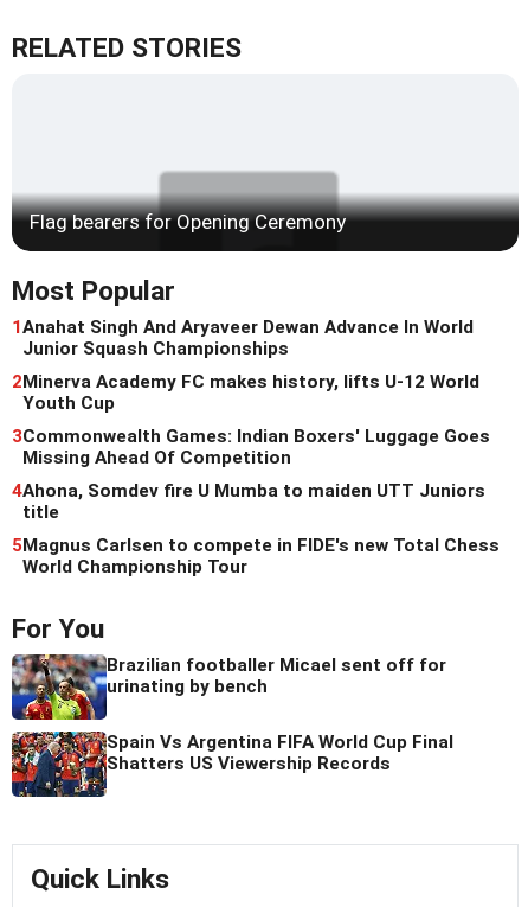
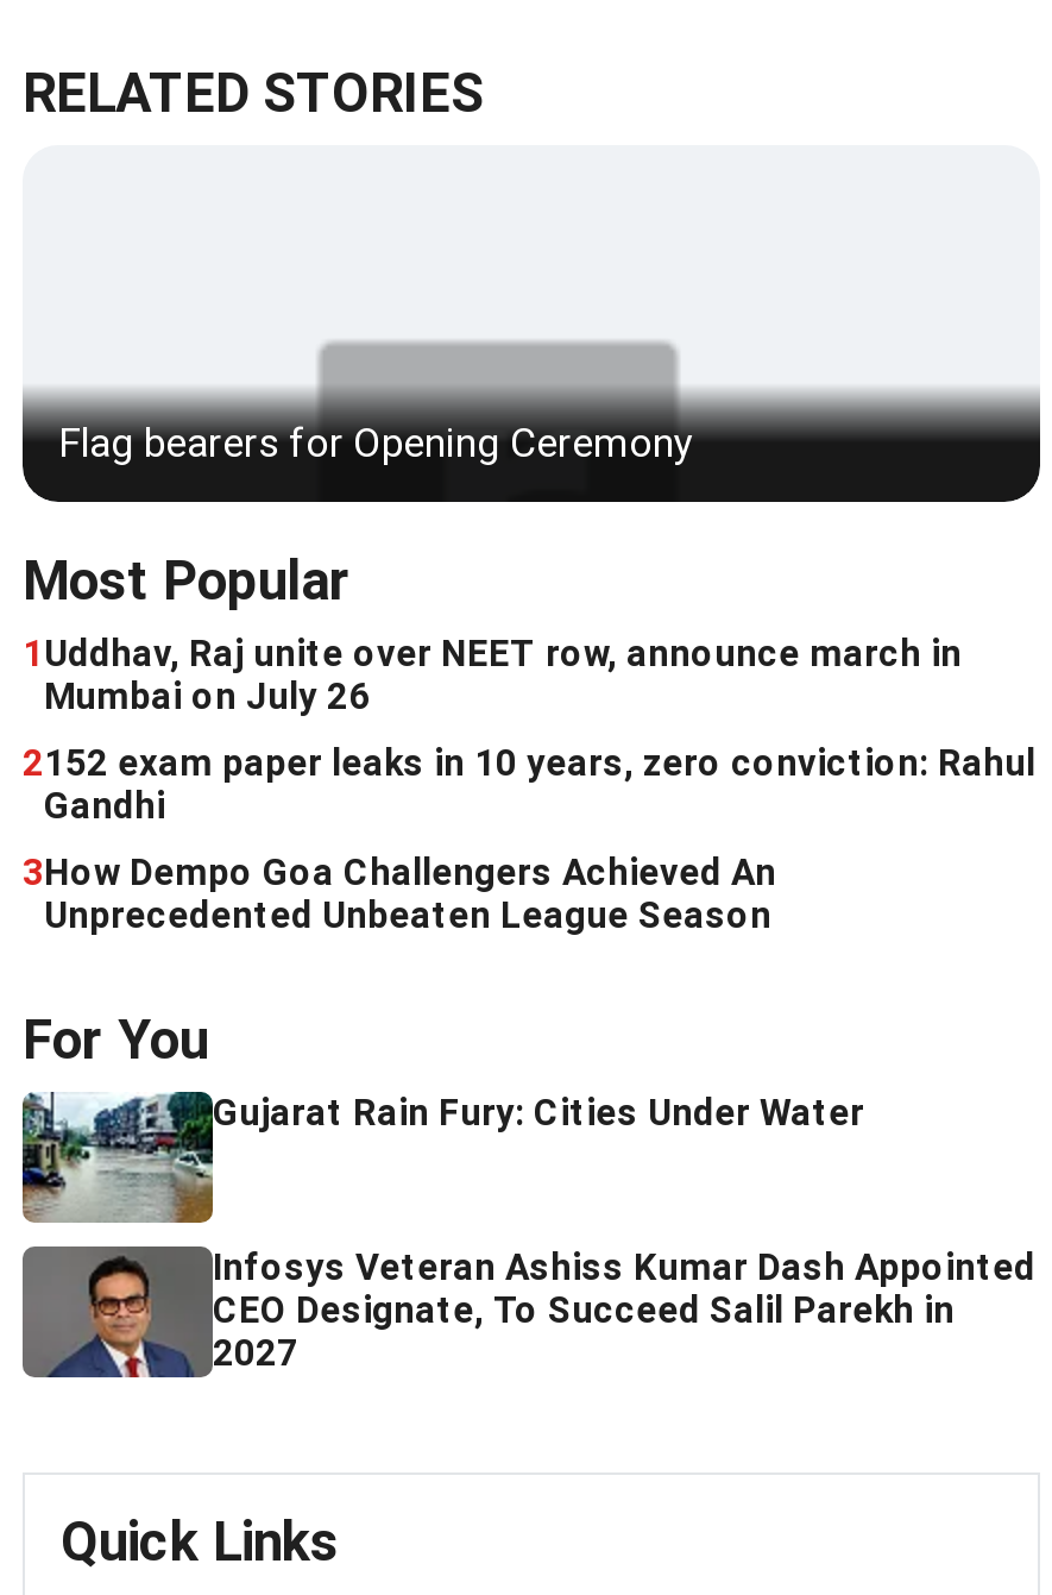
[12,317,500,578] 1Anahat Singh And Aryaveer Dewan Advance In World | Junior Squash Championships | 2Minerva Academy FC makes history, lifts U-12 World | Youth Cup | 3Commonwealth Games: Indian Boxers' Luggage Goes | Missing Ahead Of Competition | 4Ahona, Somdev fire U Mumba to maiden UTT Juniors | title | 5Magnus Carlsen to compete in FIDE's new Total Chess | World Championship Tour -> [23,633,1035,938] 1 Uddhav, Raj unite over NEET row, announce march in | Mumbai on July 26 | 2152 exam paper leaks in 10 years, zero conviction: Rahul | Gandhi | 3How Dempo Goa Challengers Achieved An | Unprecedented Unbeaten League Season
[11,653,446,721] [image] | Brazilian footballer Micael sent off for | urinating by bench -> [20,1092,864,1223] [image] | Gujarat Rain Fury: Cities Under Water
[11,730,453,798] [image] | Spain Vs Argentina FIFA World Cup Final | Shatters US Viewership Records -> [20,1244,1035,1380] [image] | Infosys Veteran Ashiss Kumar Dash Appointed | CEO Designate, To Succeed Salil Parekh in | 2027

